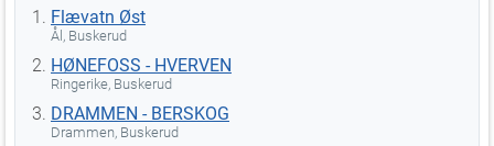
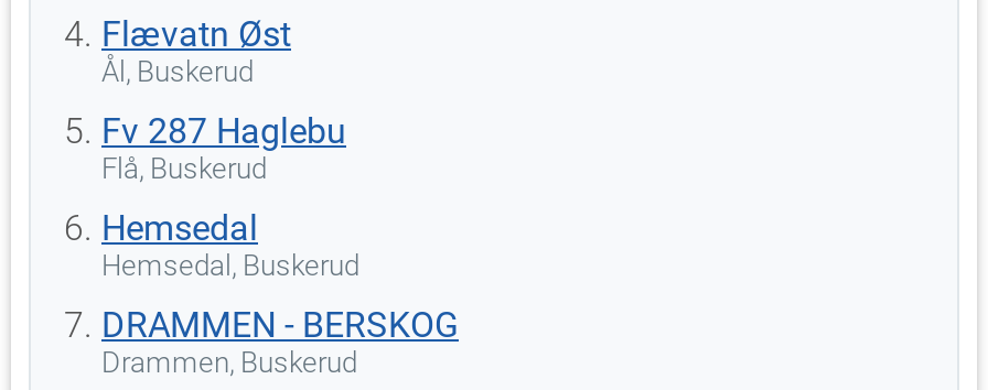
[51,55,232,92] HØNEFOSS - HVERVEN | Ringerike, Buskerud -> [101,110,359,281] Fv 287 Haglebu | Flå, Buskerud | Hemsedal | Hemsedal, Buskerud

